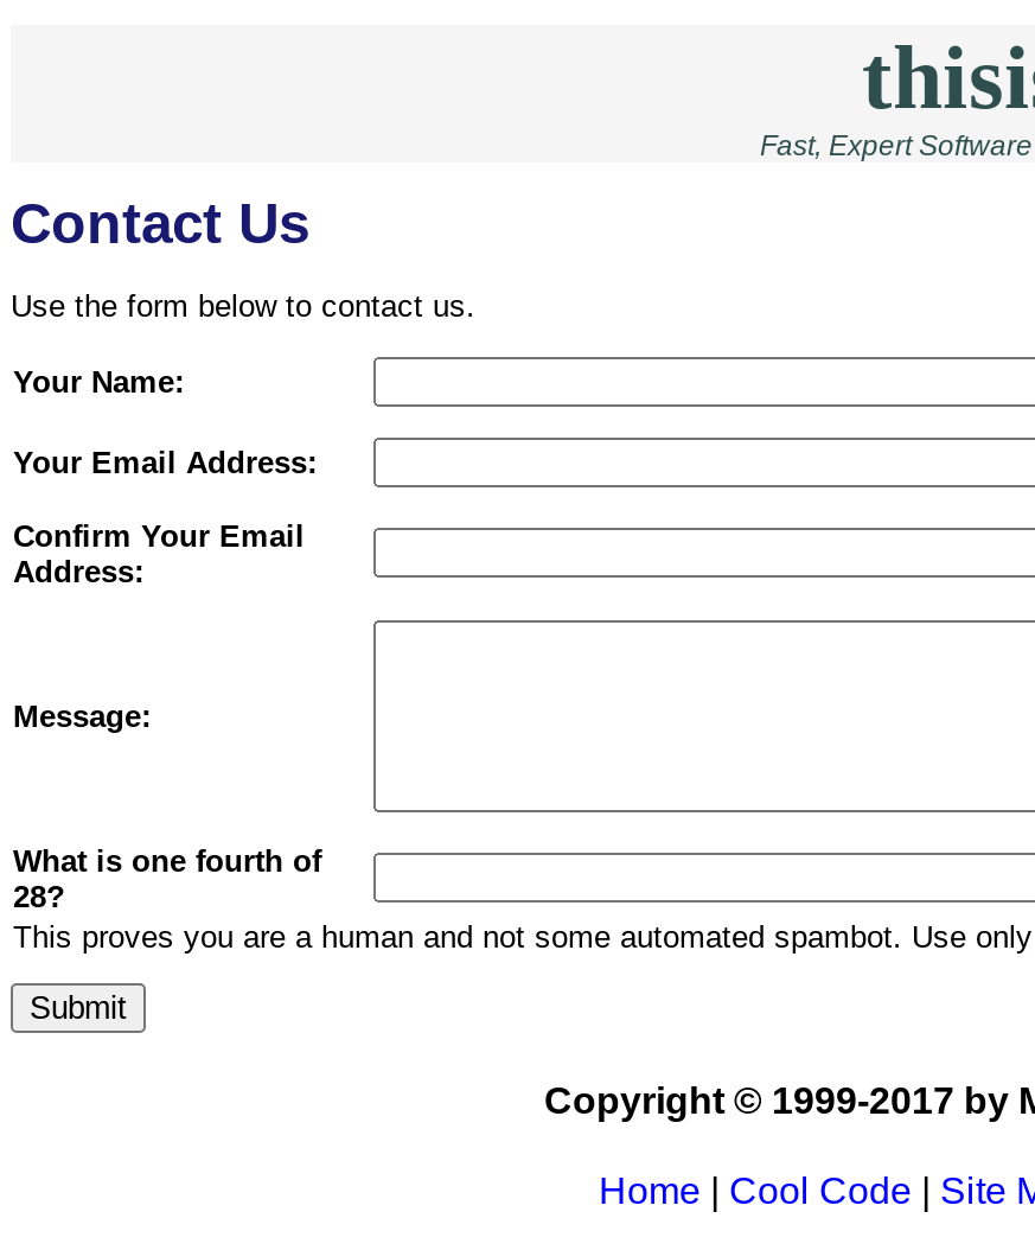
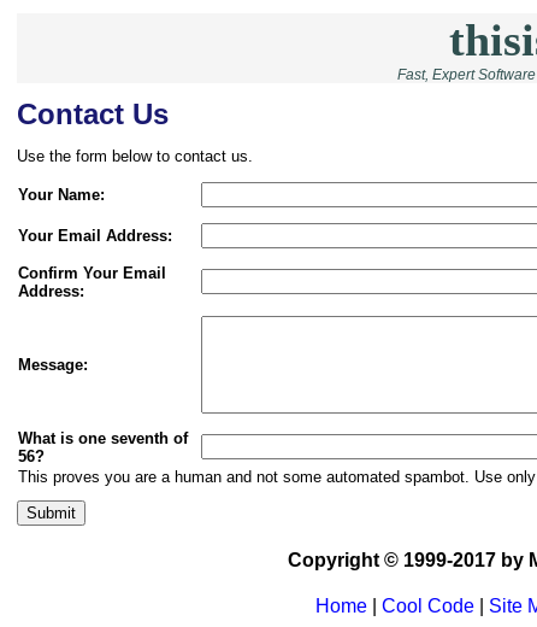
[13,843,321,879] What is one fourth of -> [18,429,188,447] What is one seventh of
[13,879,65,914] 28? -> [18,447,45,465] 56?

